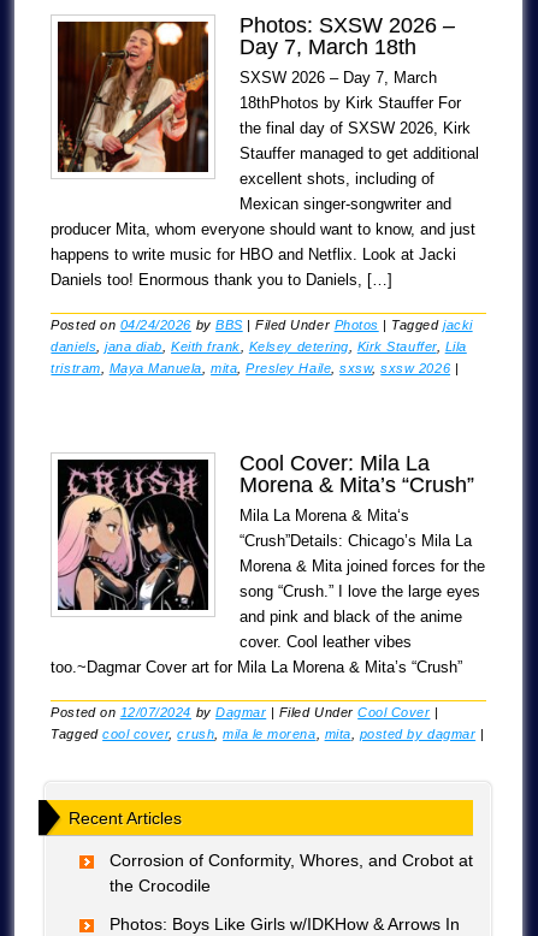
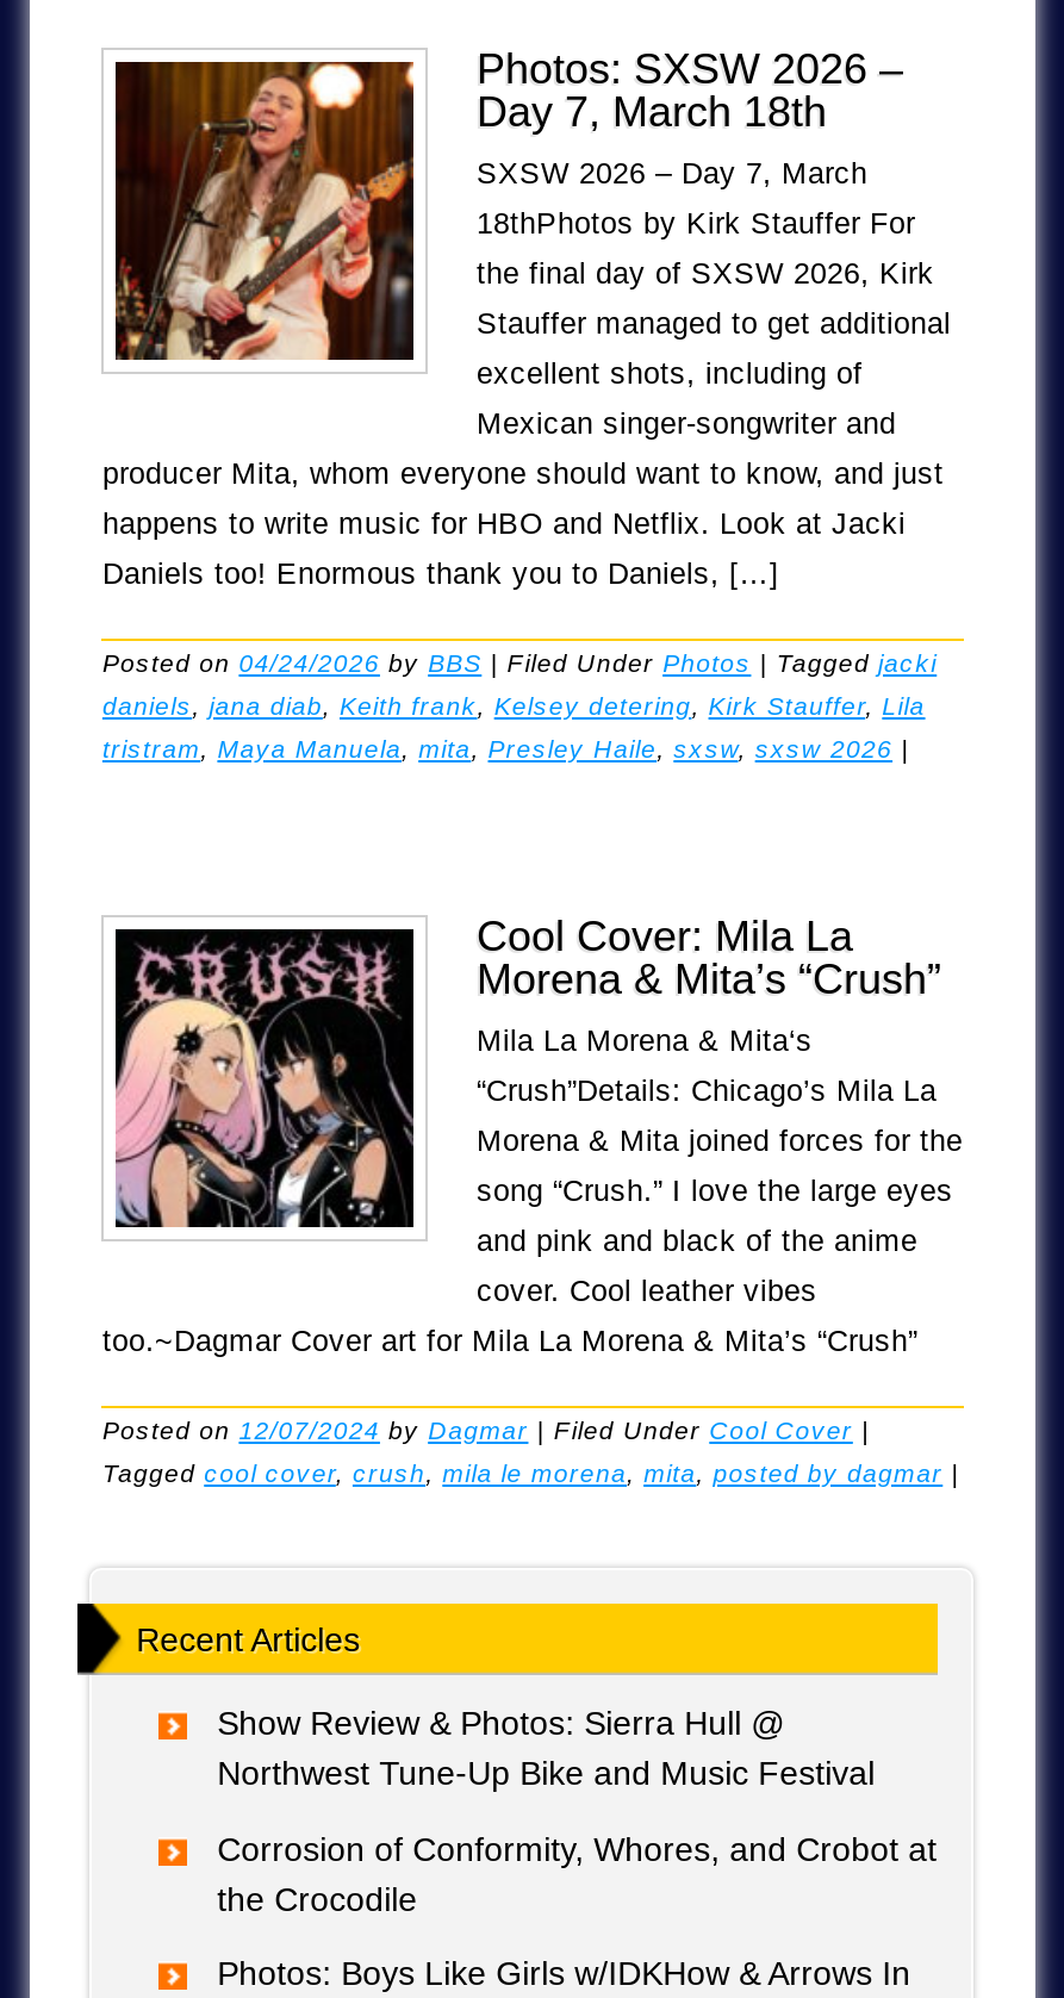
none -> [217,1705,875,1793] Show Review & Photos: Sierra Hull @ | Northwest Tune-Up Bike and Music Festival

